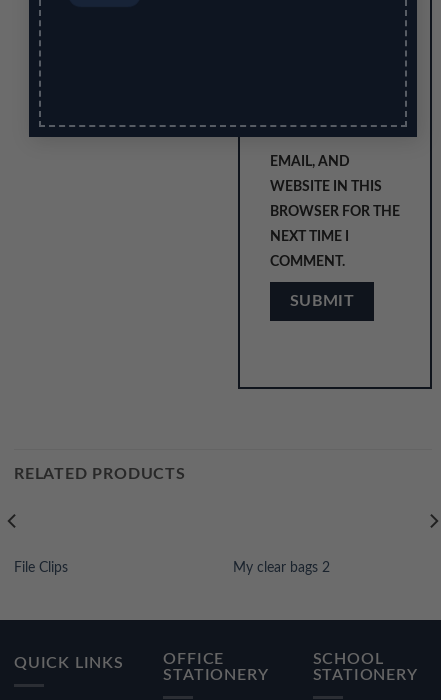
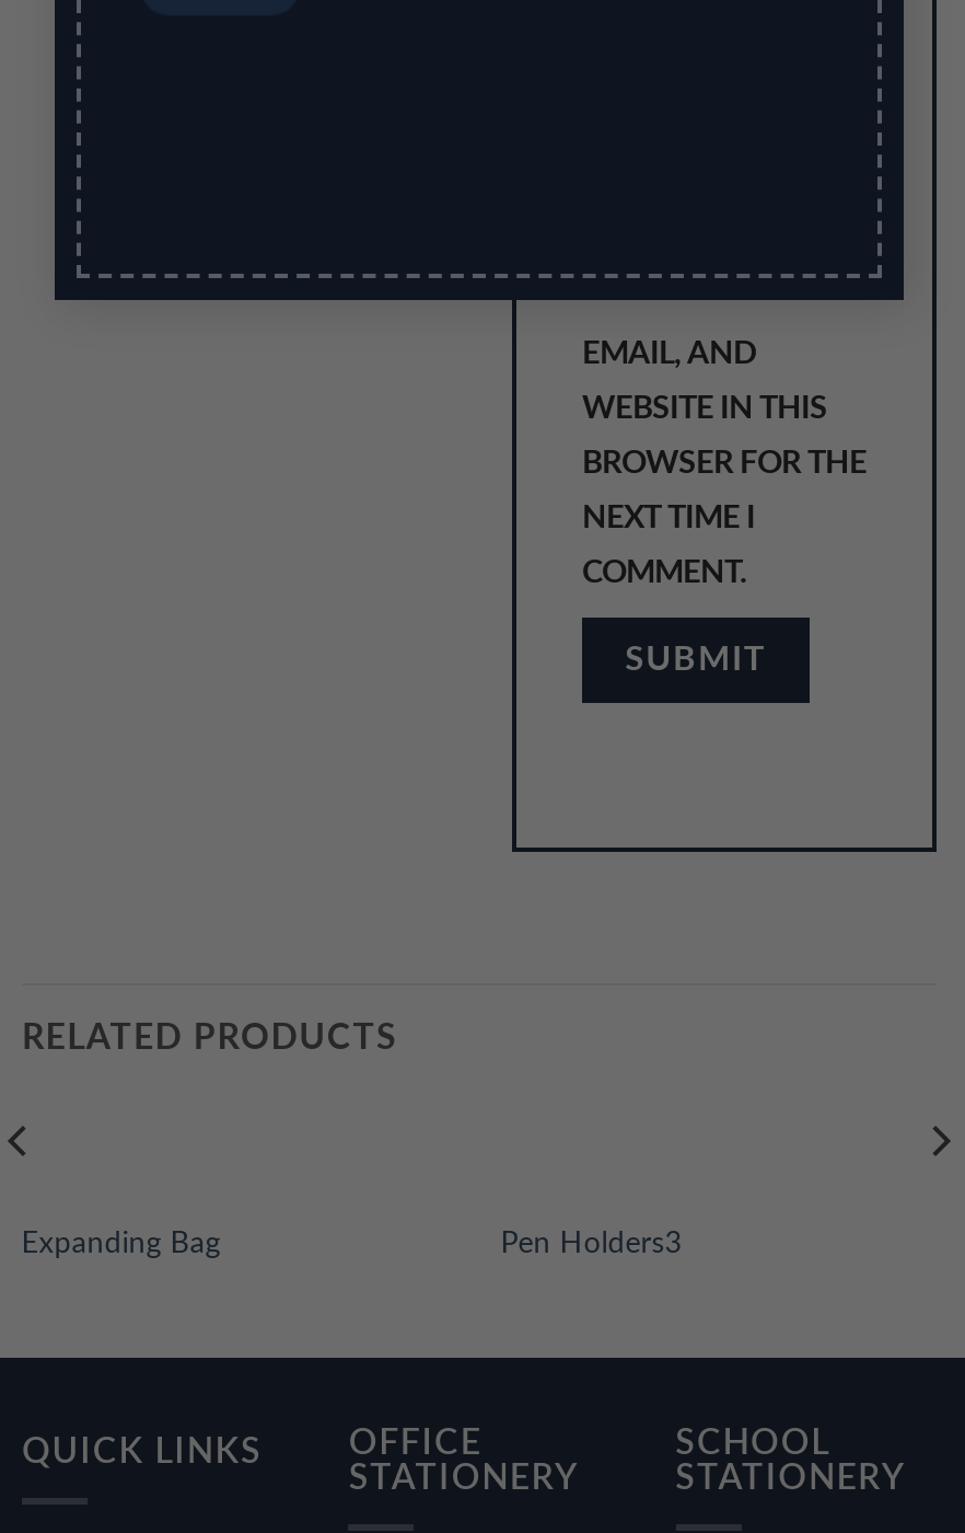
[14,561,330,575] File Clips | My clear bags 2 -> [21,1228,682,1259] Expanding Bag | Pen Holders3

